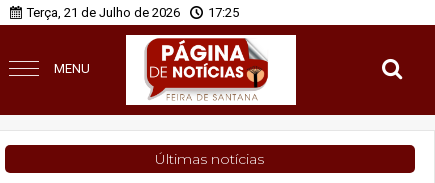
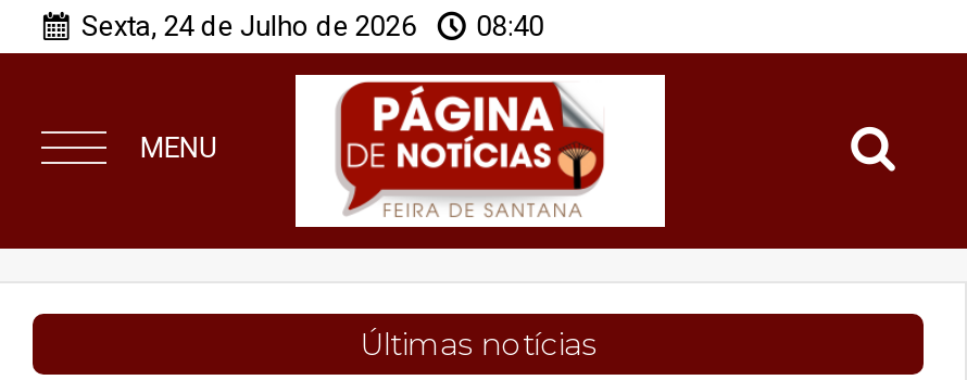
[27,5,180,20] Terça, 21 de Julho de 2026 -> [81,10,416,42] Sexta, 24 de Julho de 2026
[208,5,239,20] 17:25 -> [477,10,544,42] 08:40

